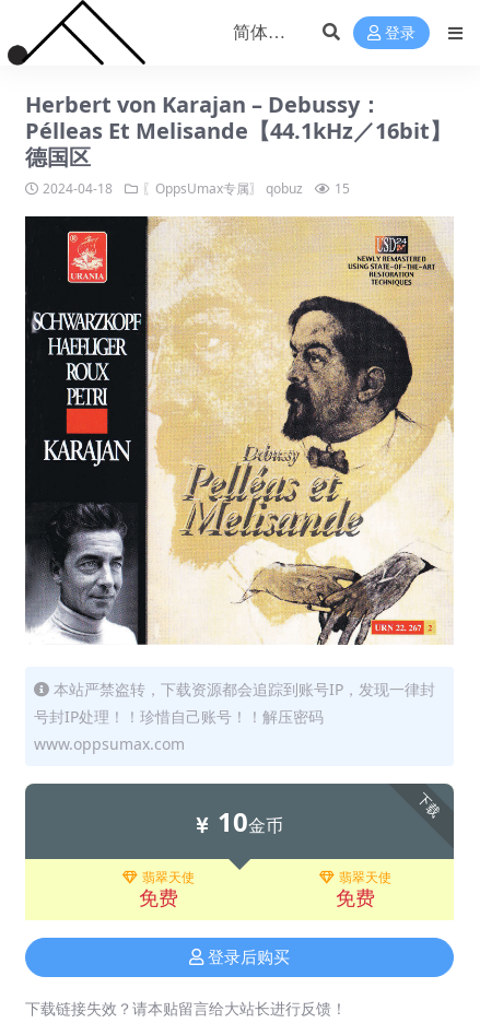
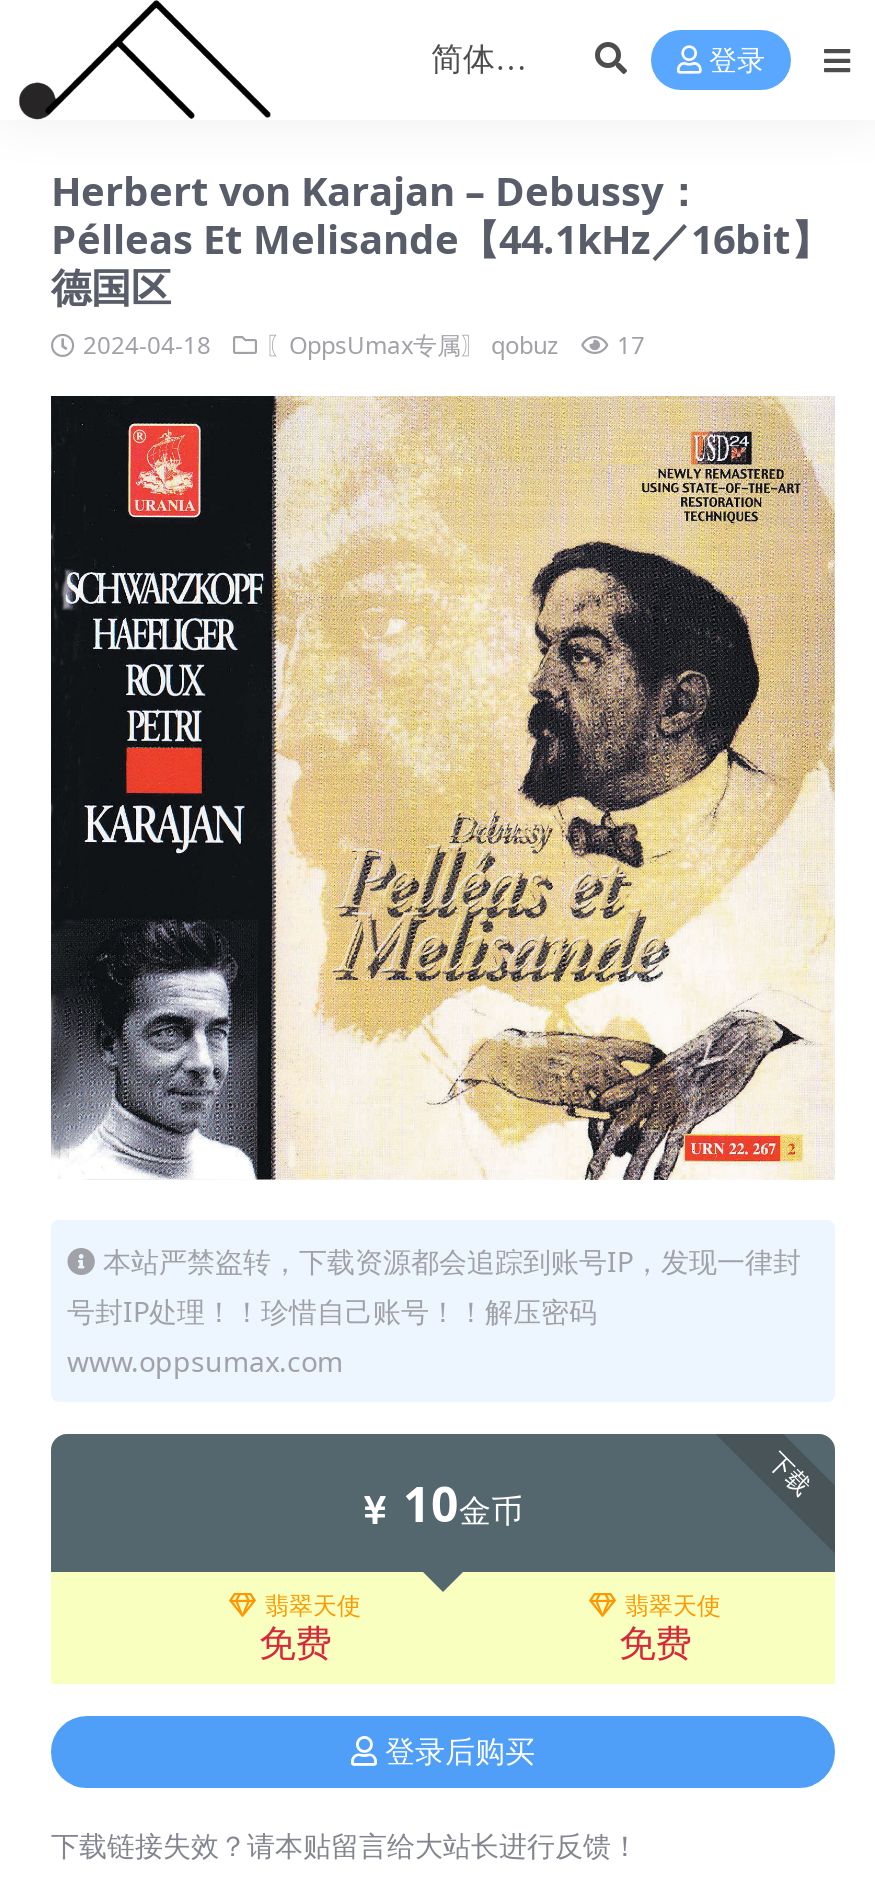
[43,179,350,198] 2024-04-18 〖OppsUmax专属〗 qobuz 15 -> [83,328,645,362] 2024-04-18 〖OppsUmax专属〗 qobuz 17

